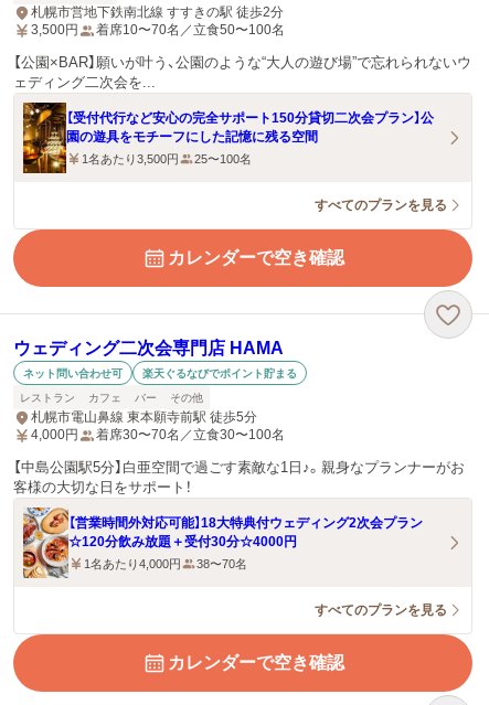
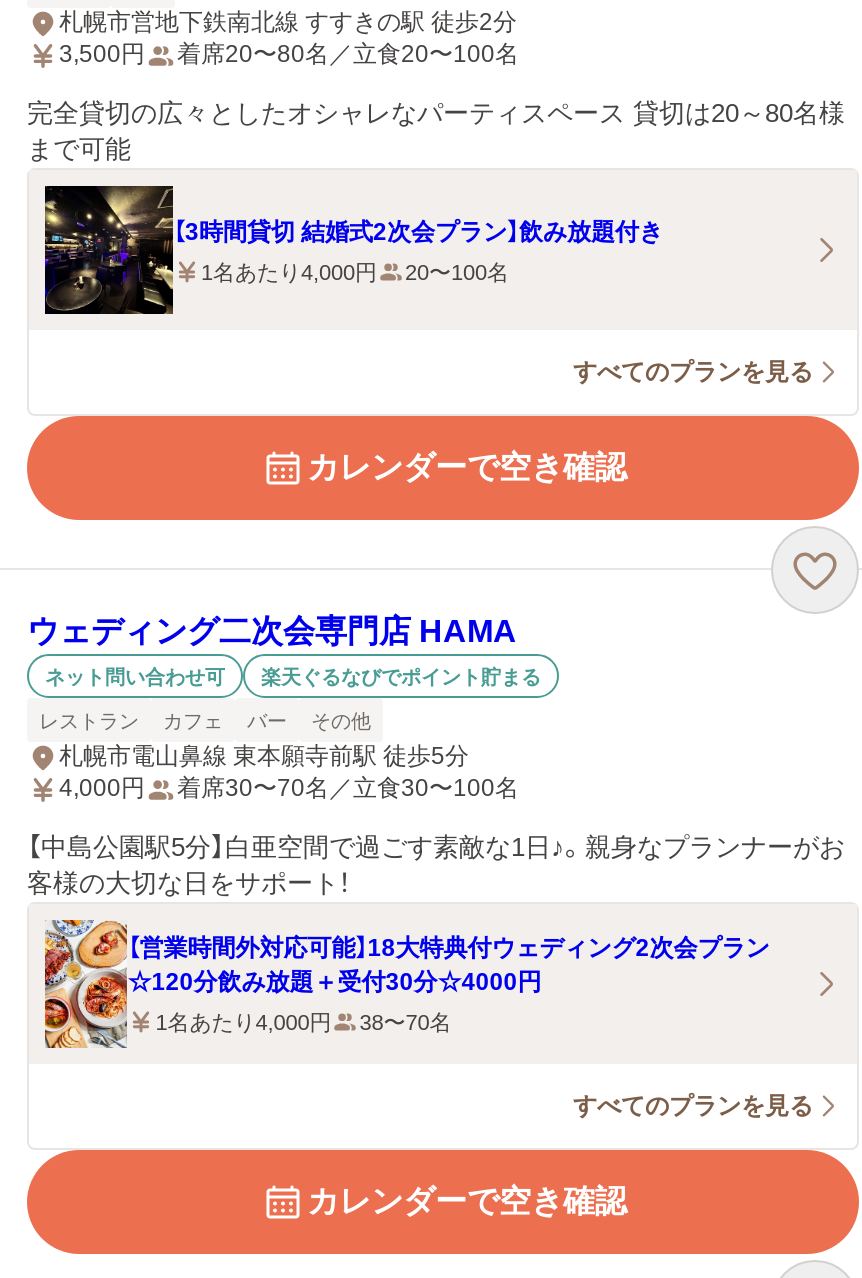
[96,22,285,38] 着席10〜70名／立食50〜100名 -> [177,40,519,68] 着席20〜80名／立食20〜100名
[13,54,471,90] 【公園×BAR】願いが叶う、公園のような“大人の遊び場”で忘れられないウ | ェディング二次会を... -> [27,98,845,164] 完全貸切の広々としたオシャレなパーティスペース 貸切は20～80名様 | まで可能
[22,102,434,174] [image] | 【受付代行など安心の完全サポート150分貸切二次会プラン】公 | 園の遊具をモチーフにした記憶に残る空間 -> [43,184,663,316] [image] | 【3時間貸切 結婚式2次会プラン】飲み放題付き
[82,152,252,165] 1名あたり3,500円 | 25〜100名 -> [201,259,509,283] 1名あたり4,000円 | 20〜100名

